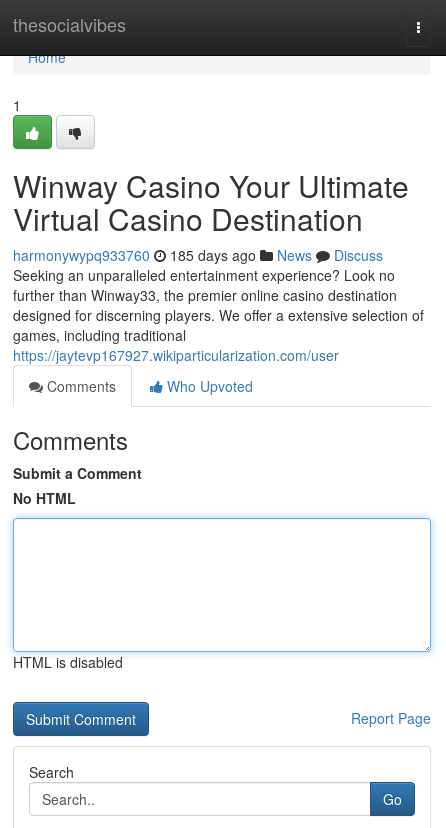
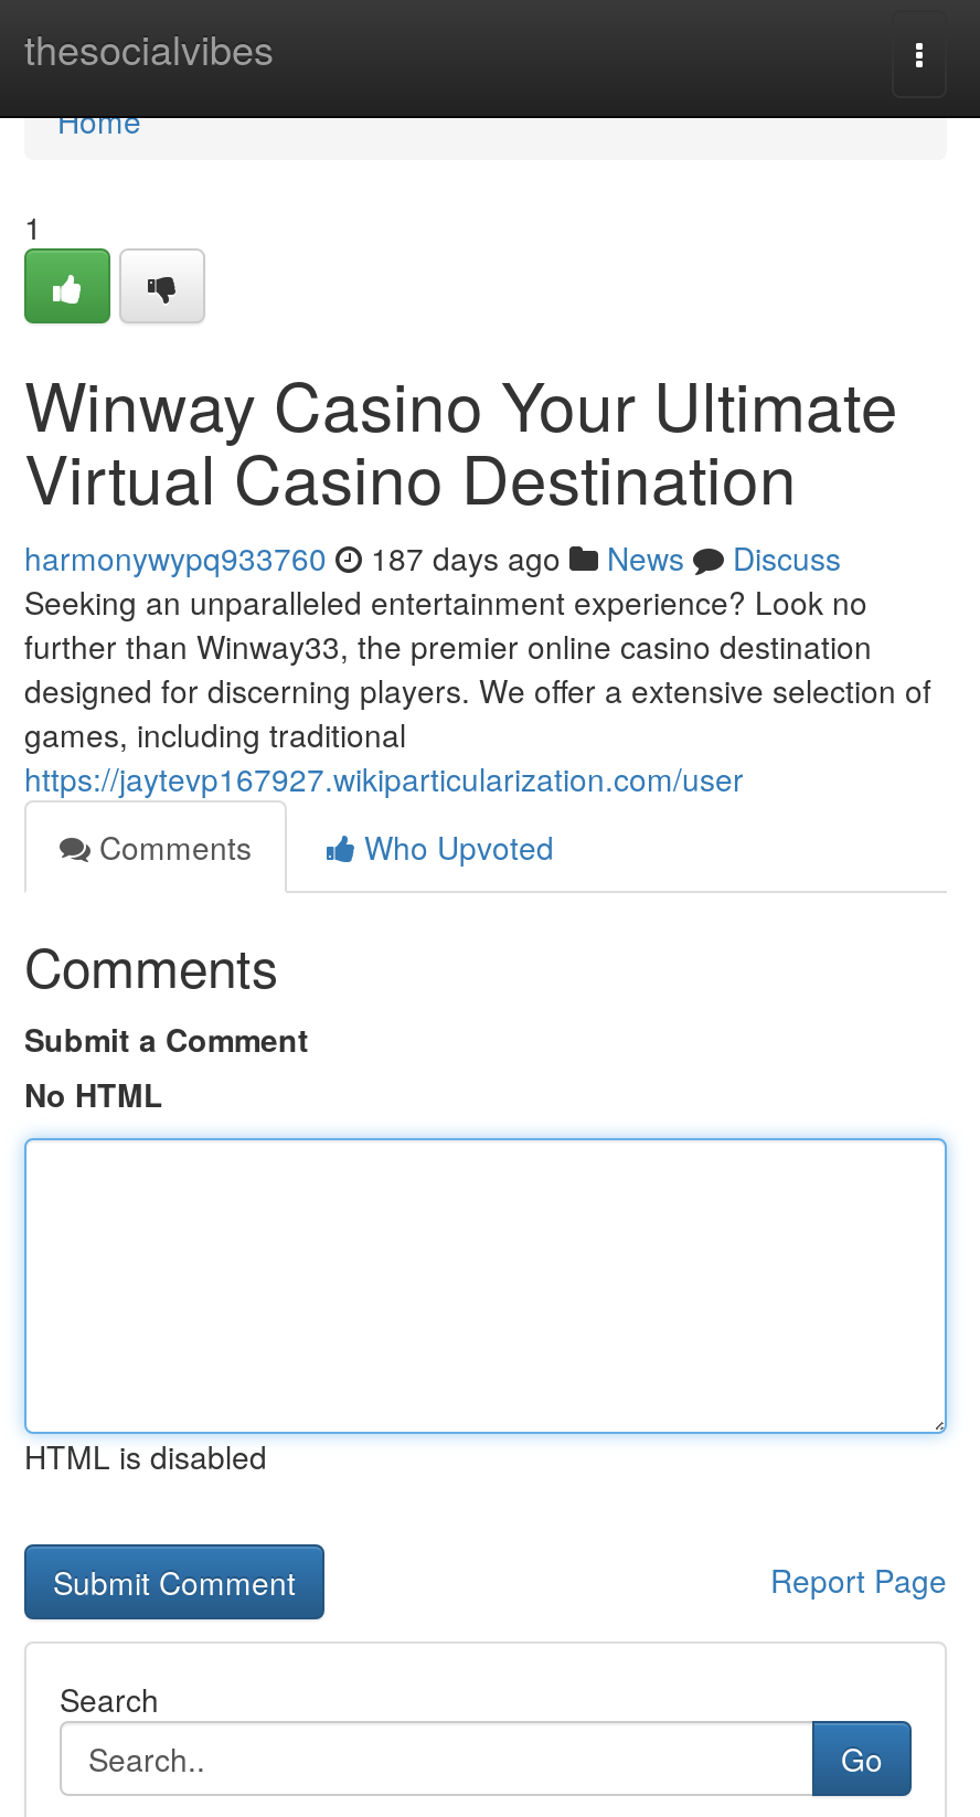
[13,245,383,265] harmonywypq933760 185 days ago News Discuss -> [24,535,841,580] harmonywypq933760 187 days ago News Discuss

